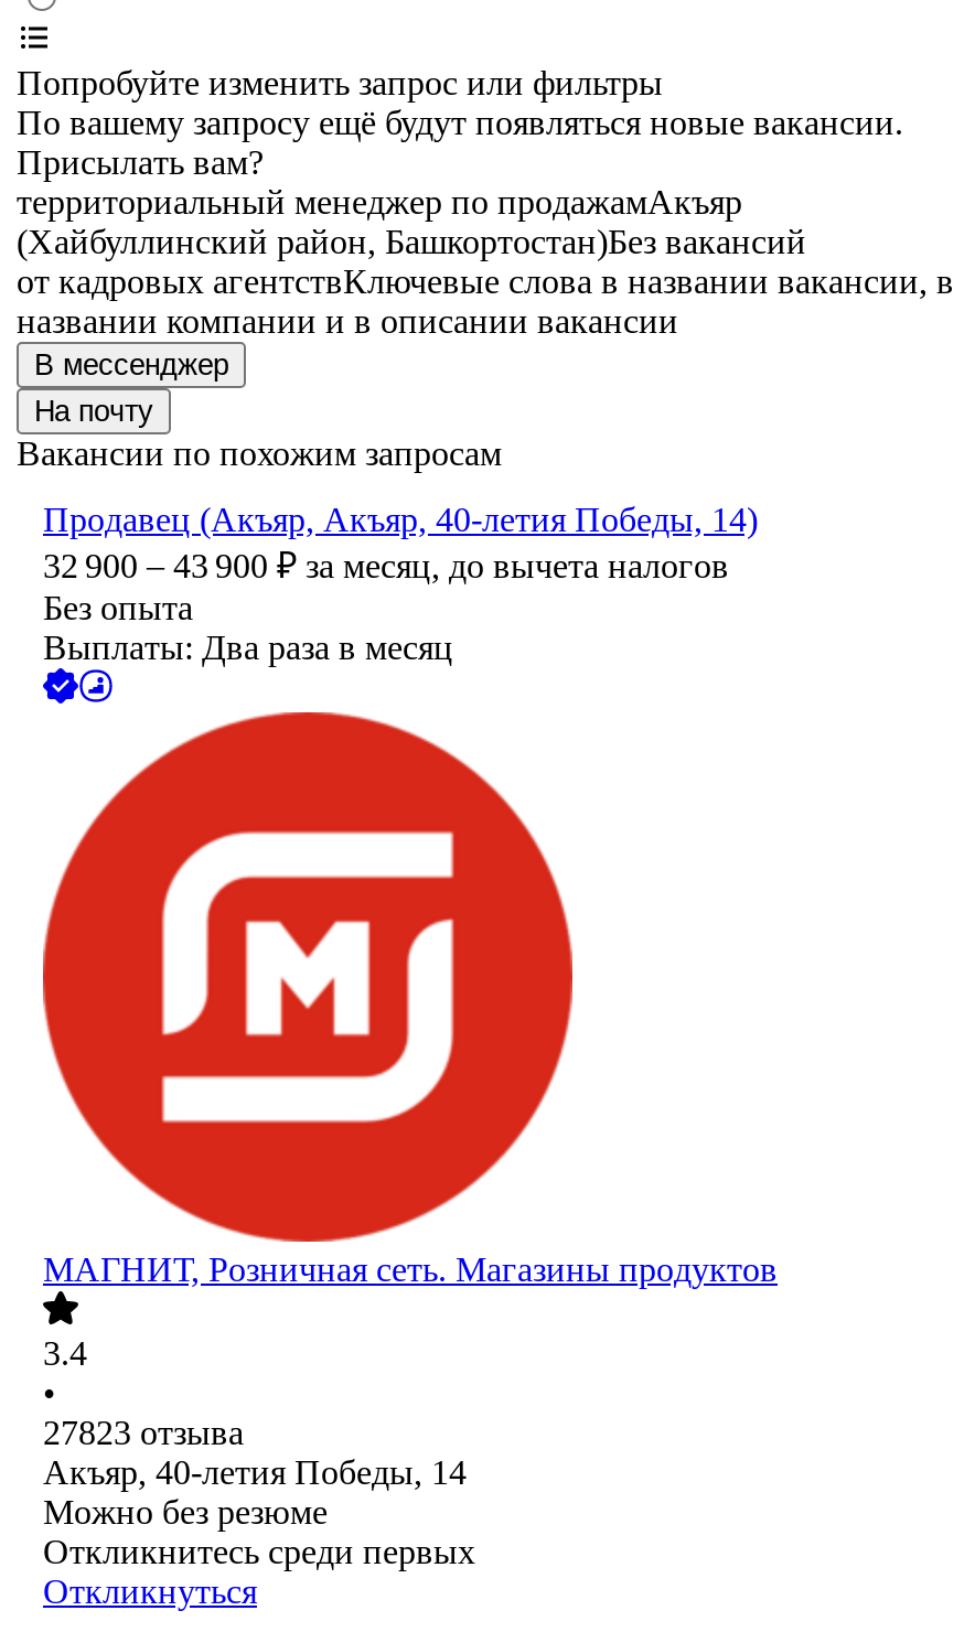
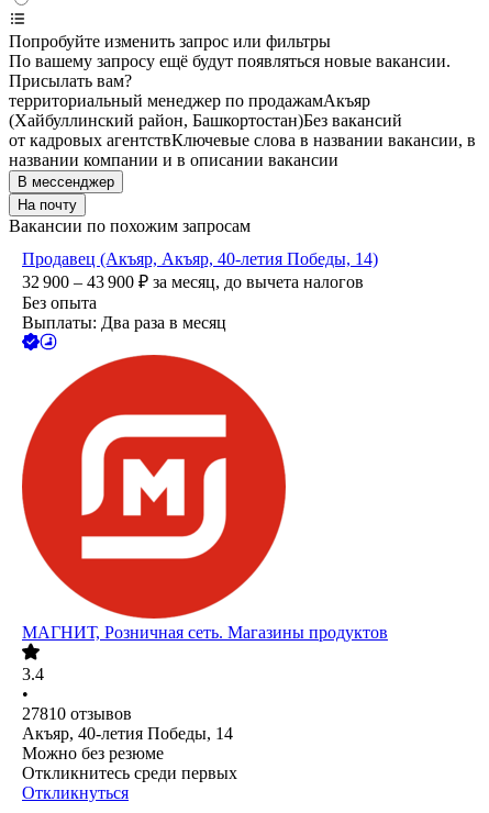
[43,1415,244,1452] 27823 отзыва -> [22,705,132,723] 27810 отзывов

